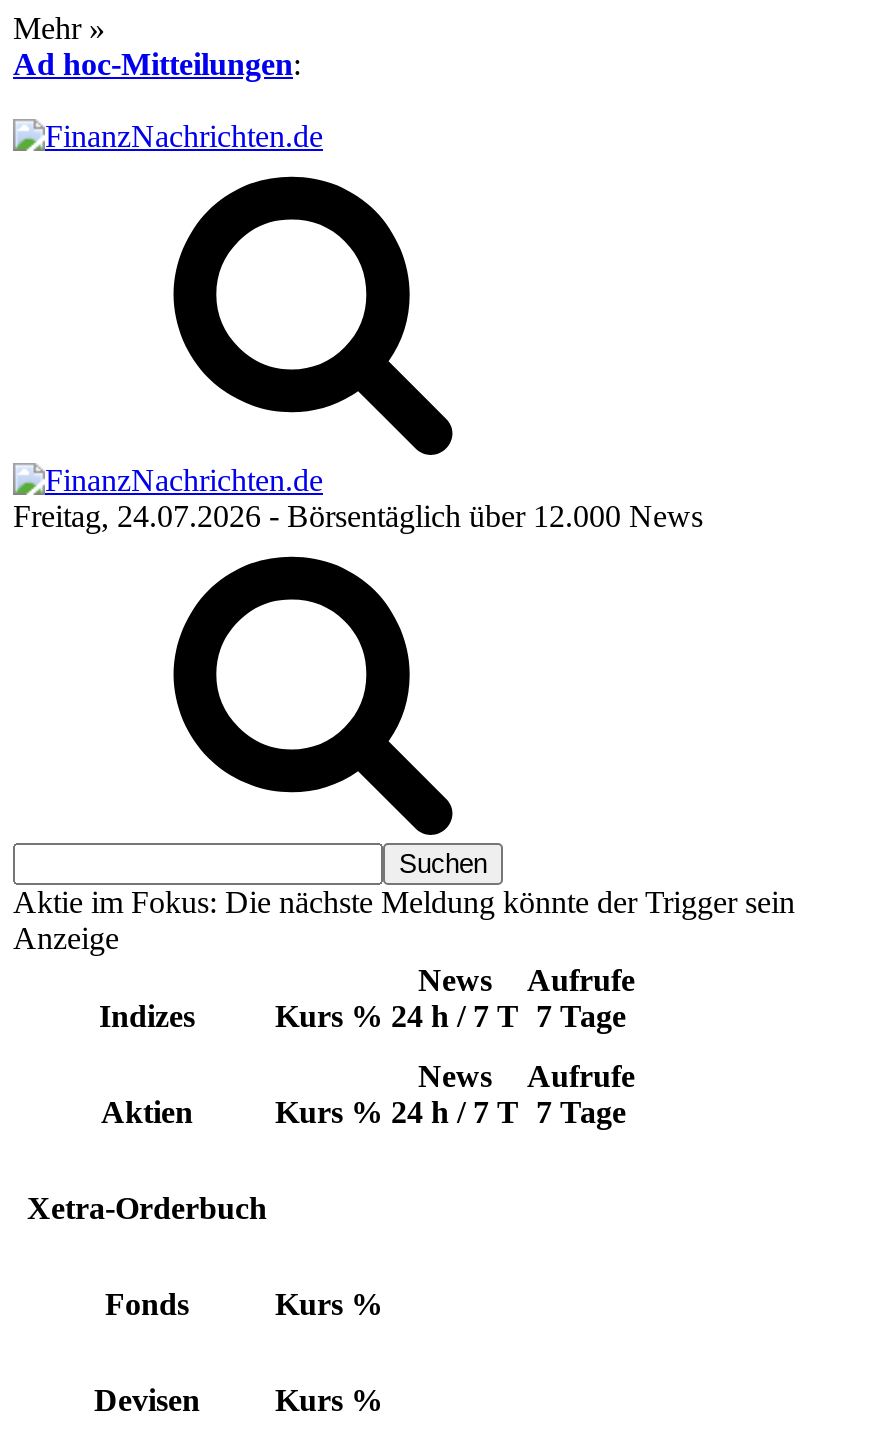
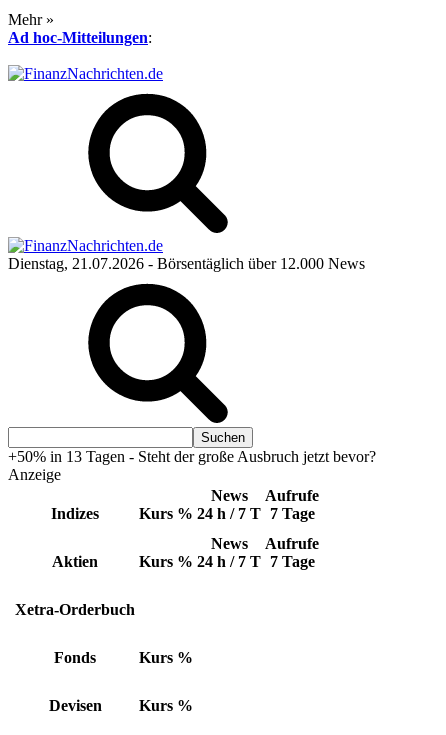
[13,499,703,533] Freitag, 24.07.2026 - Börsentäglich über 12.000 News -> [8,255,365,272] Dienstag, 21.07.2026 - Börsentäglich über 12.000 News
[13,885,795,919] Aktie im Fokus: Die nächste Meldung könnte der Trigger sein -> [8,448,376,465] +50% in 13 Tagen - Steht der große Ausbruch jetzt bevor?

